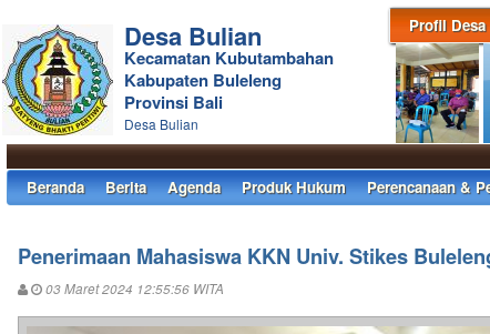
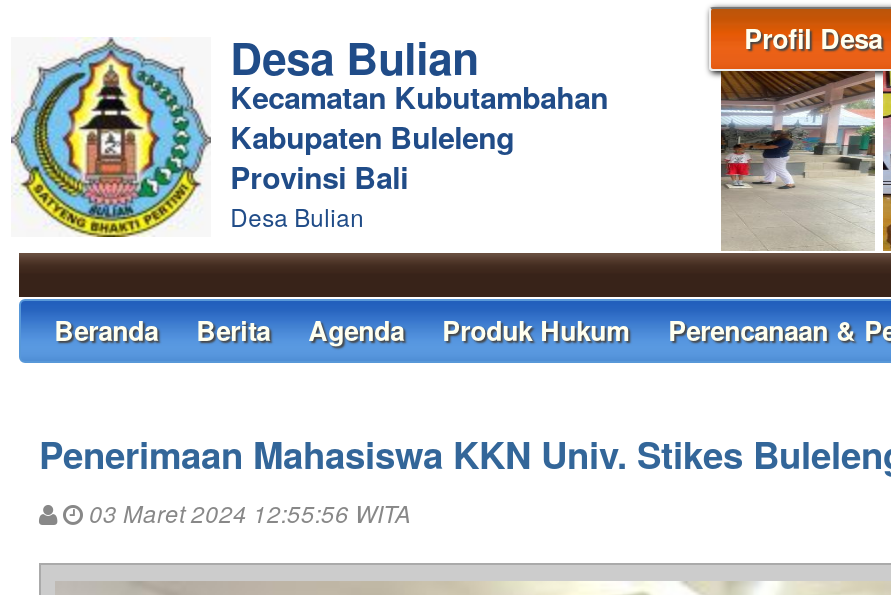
[395,42,487,144] [image] -> [719,69,885,253] [image]

